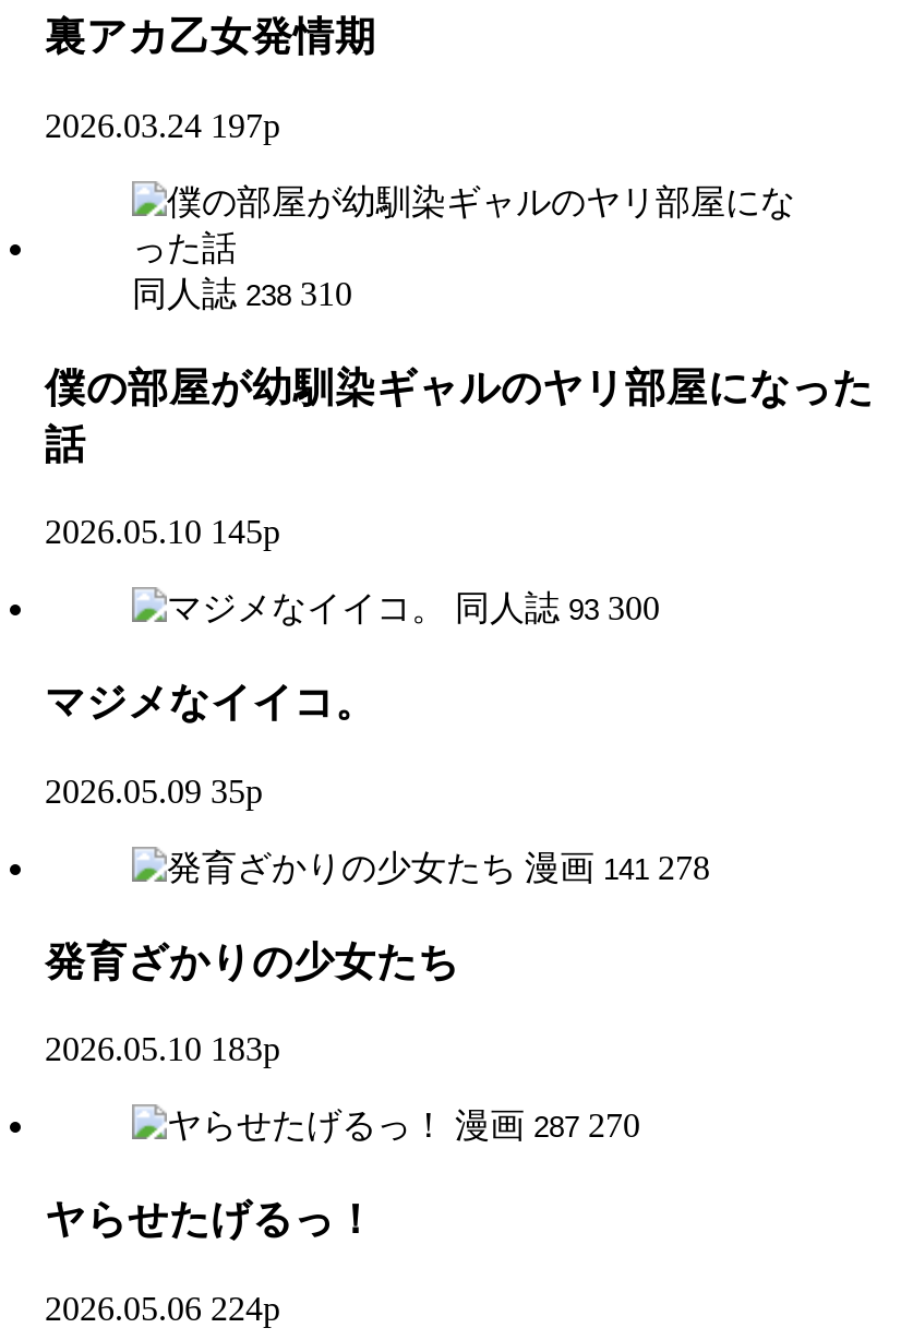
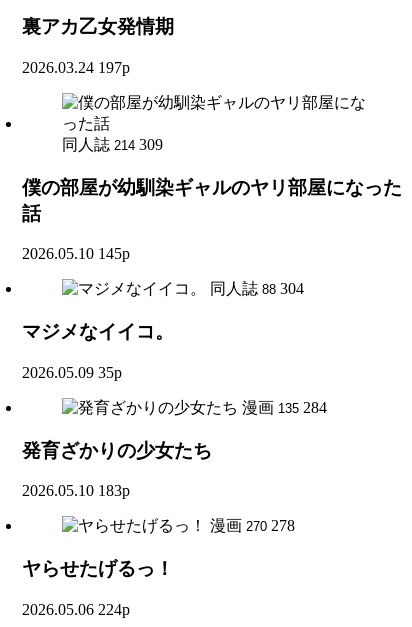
[132,275,352,312] 同人誌 238 310 -> [62,136,163,153] 同人誌 214 309
[455,590,660,627] 同人誌 93 300 -> [210,280,304,297] 同人誌 88 304
[525,849,710,886] 漫画 141 278 -> [242,399,327,416] 漫画 135 284
[455,1107,640,1144] 漫画 287 270 -> [210,517,295,534] 漫画 270 278

